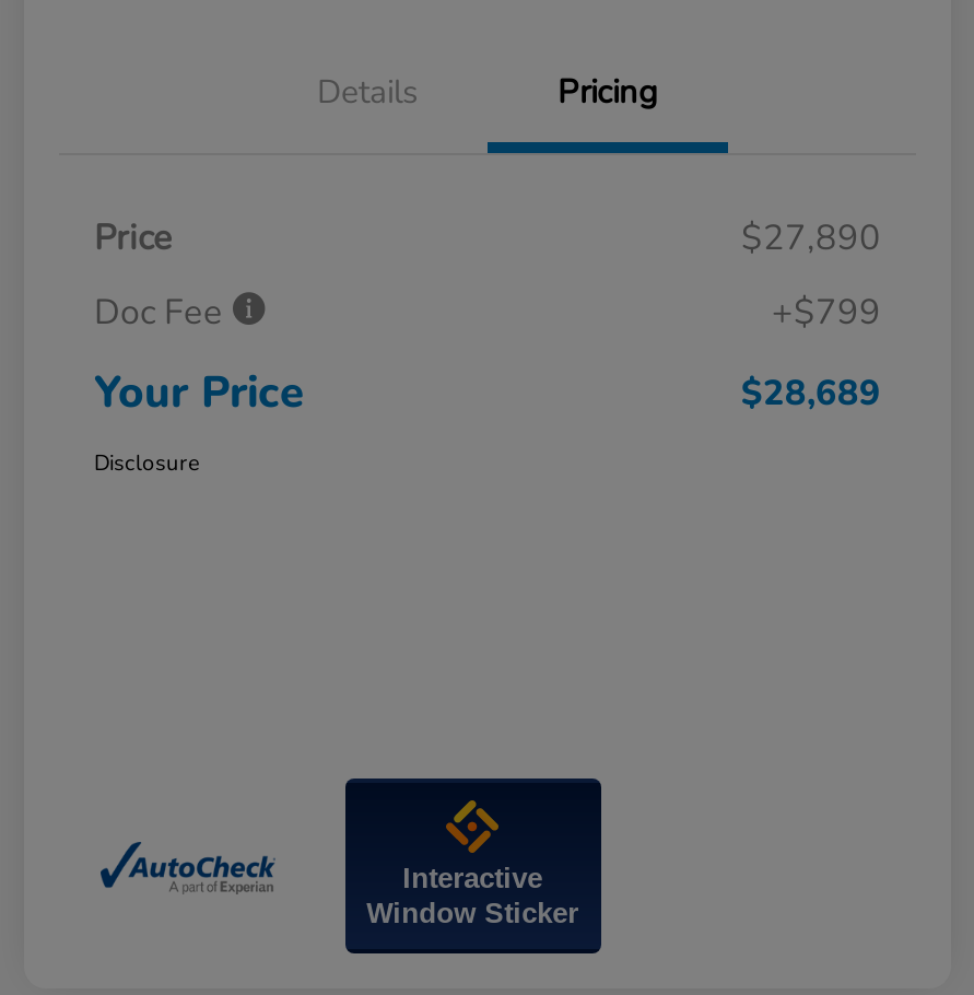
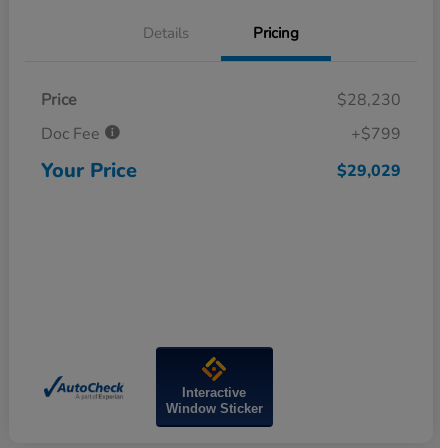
[741,215,881,263] $27,890 -> [337,89,401,111] $28,230
[94,370,881,479] $28,689 | Disclosure -> [337,160,401,182] $29,029

